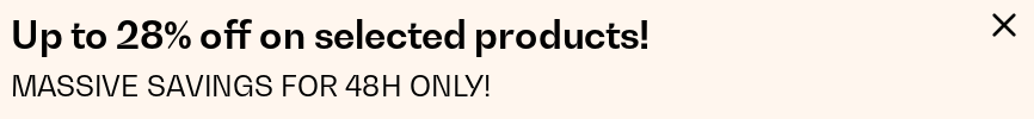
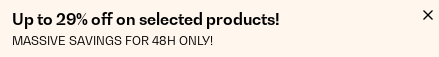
[11,11,651,58] Up to 28% off on selected products! -> [12,9,280,29] Up to 29% off on selected products!

